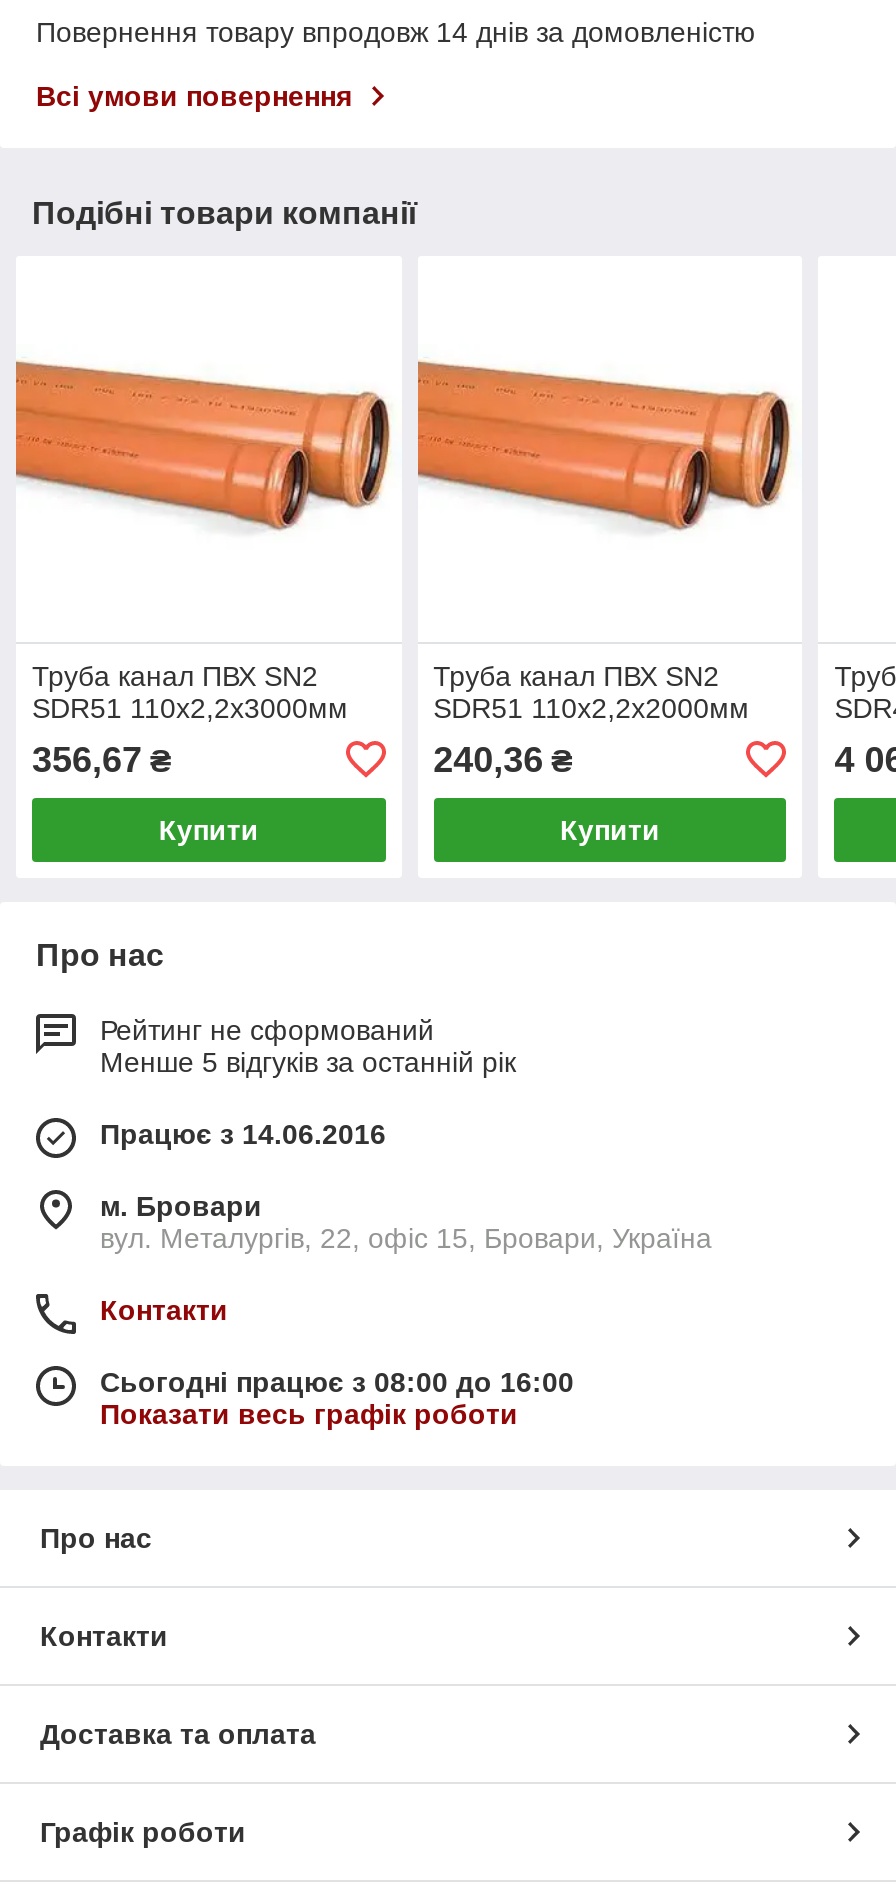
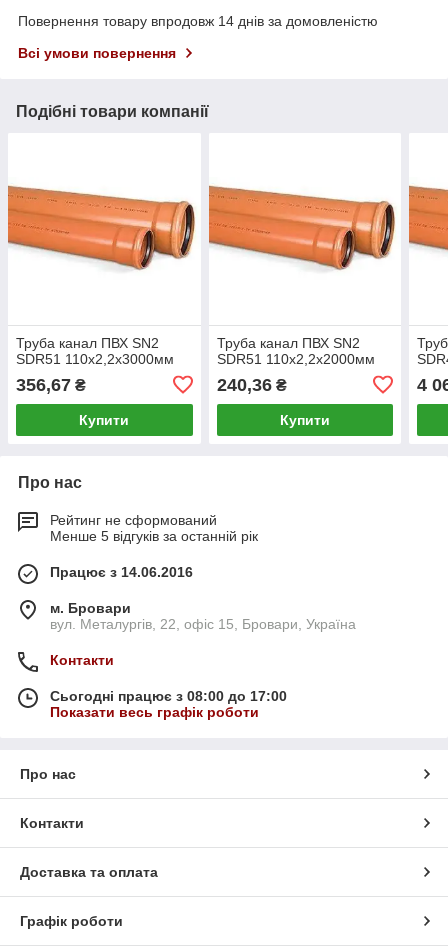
none -> [408,185,445,252] [image]
[100,1366,574,1398] Сьогодні працює з 08:00 до 16:00 -> [50,688,287,704] Сьогодні працює з 08:00 до 17:00

